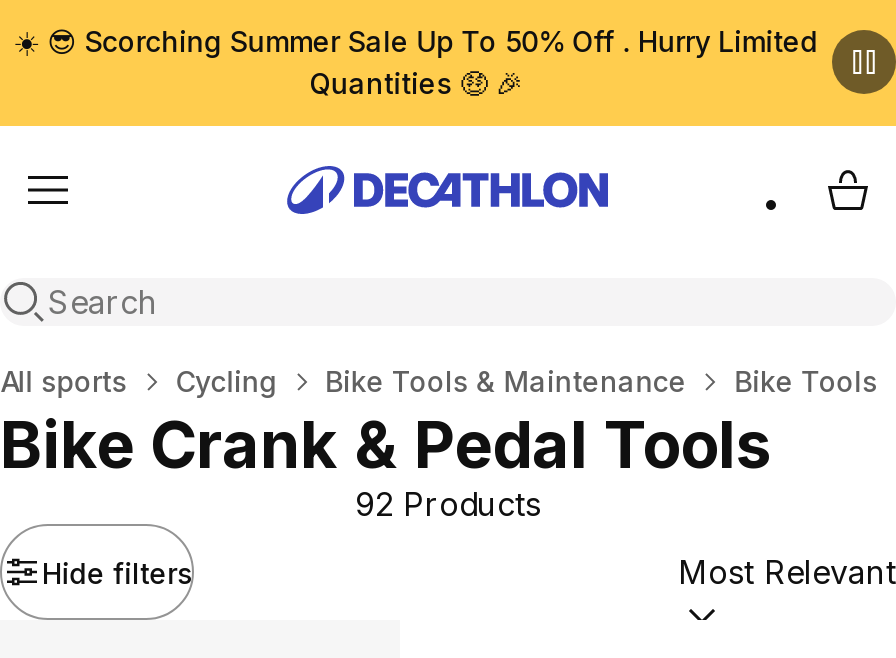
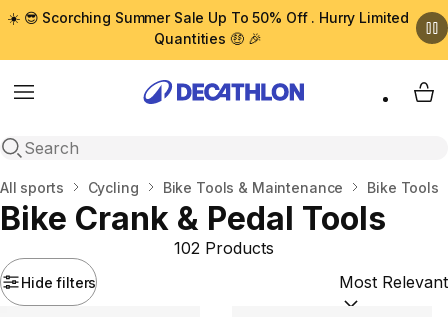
[355,484,541,524] 92 Products -> [174,238,274,258] 102 Products

